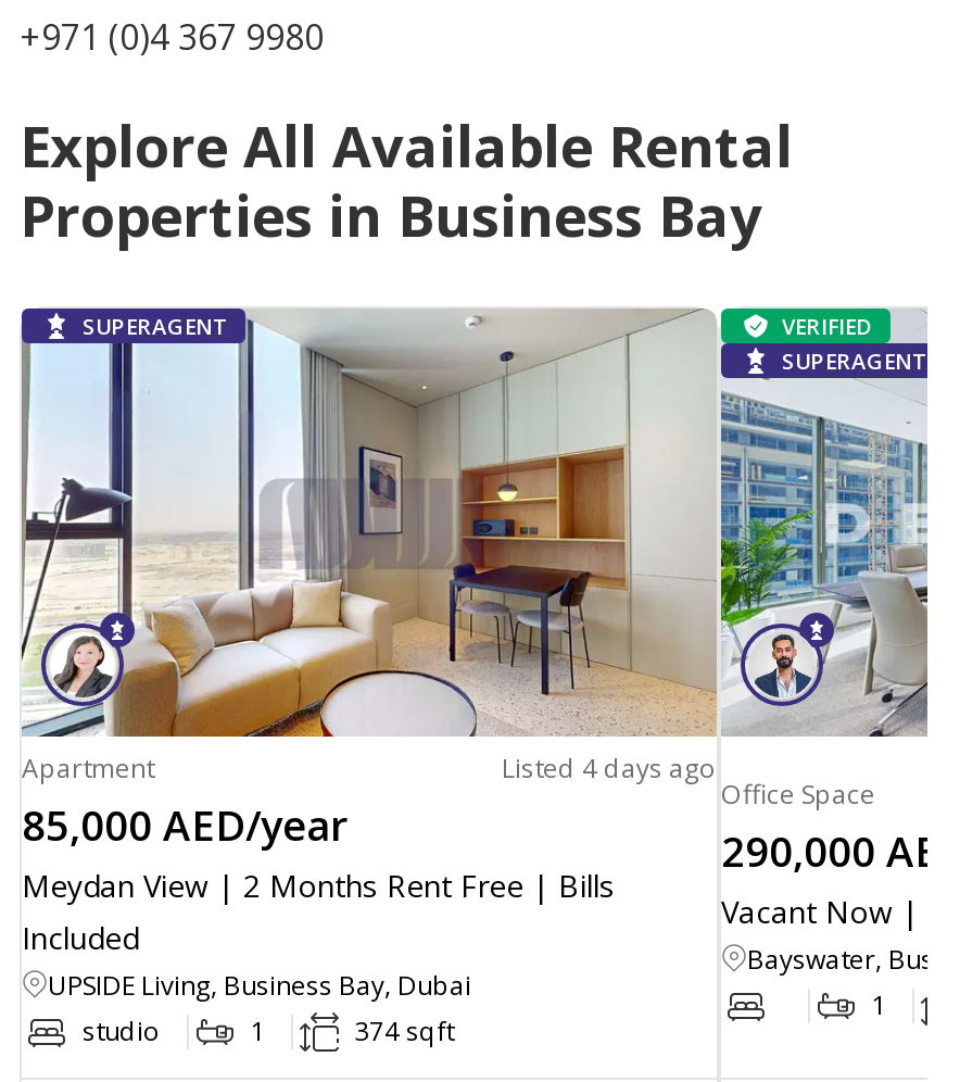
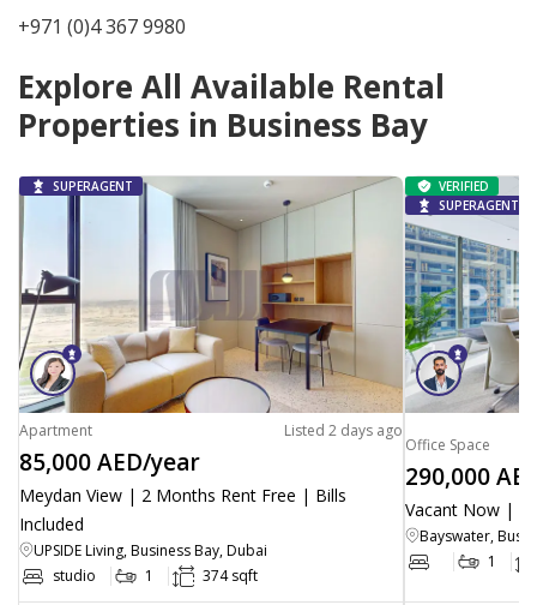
[502,749,717,786] Listed 4 days ago -> [284,420,403,440] Listed 2 days ago

